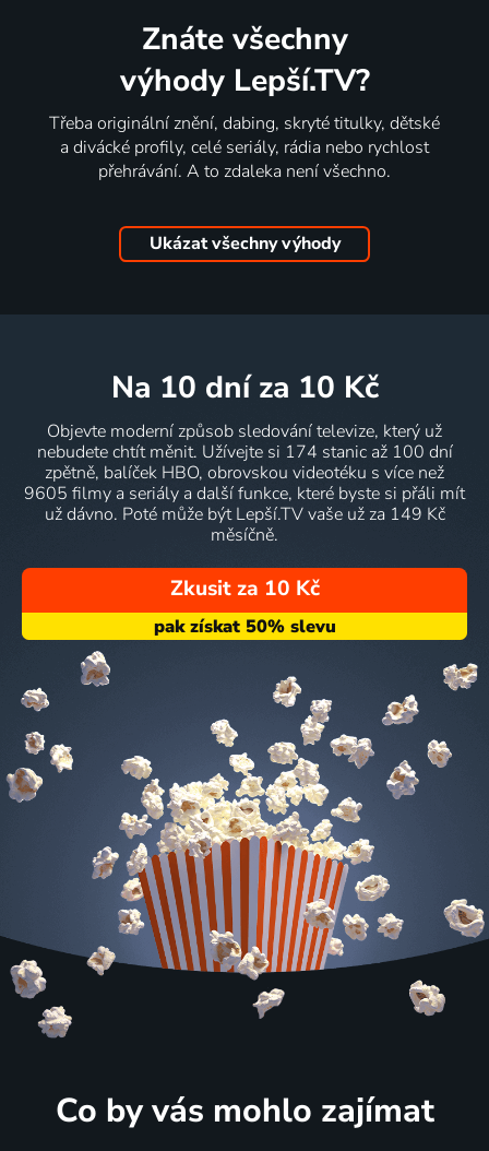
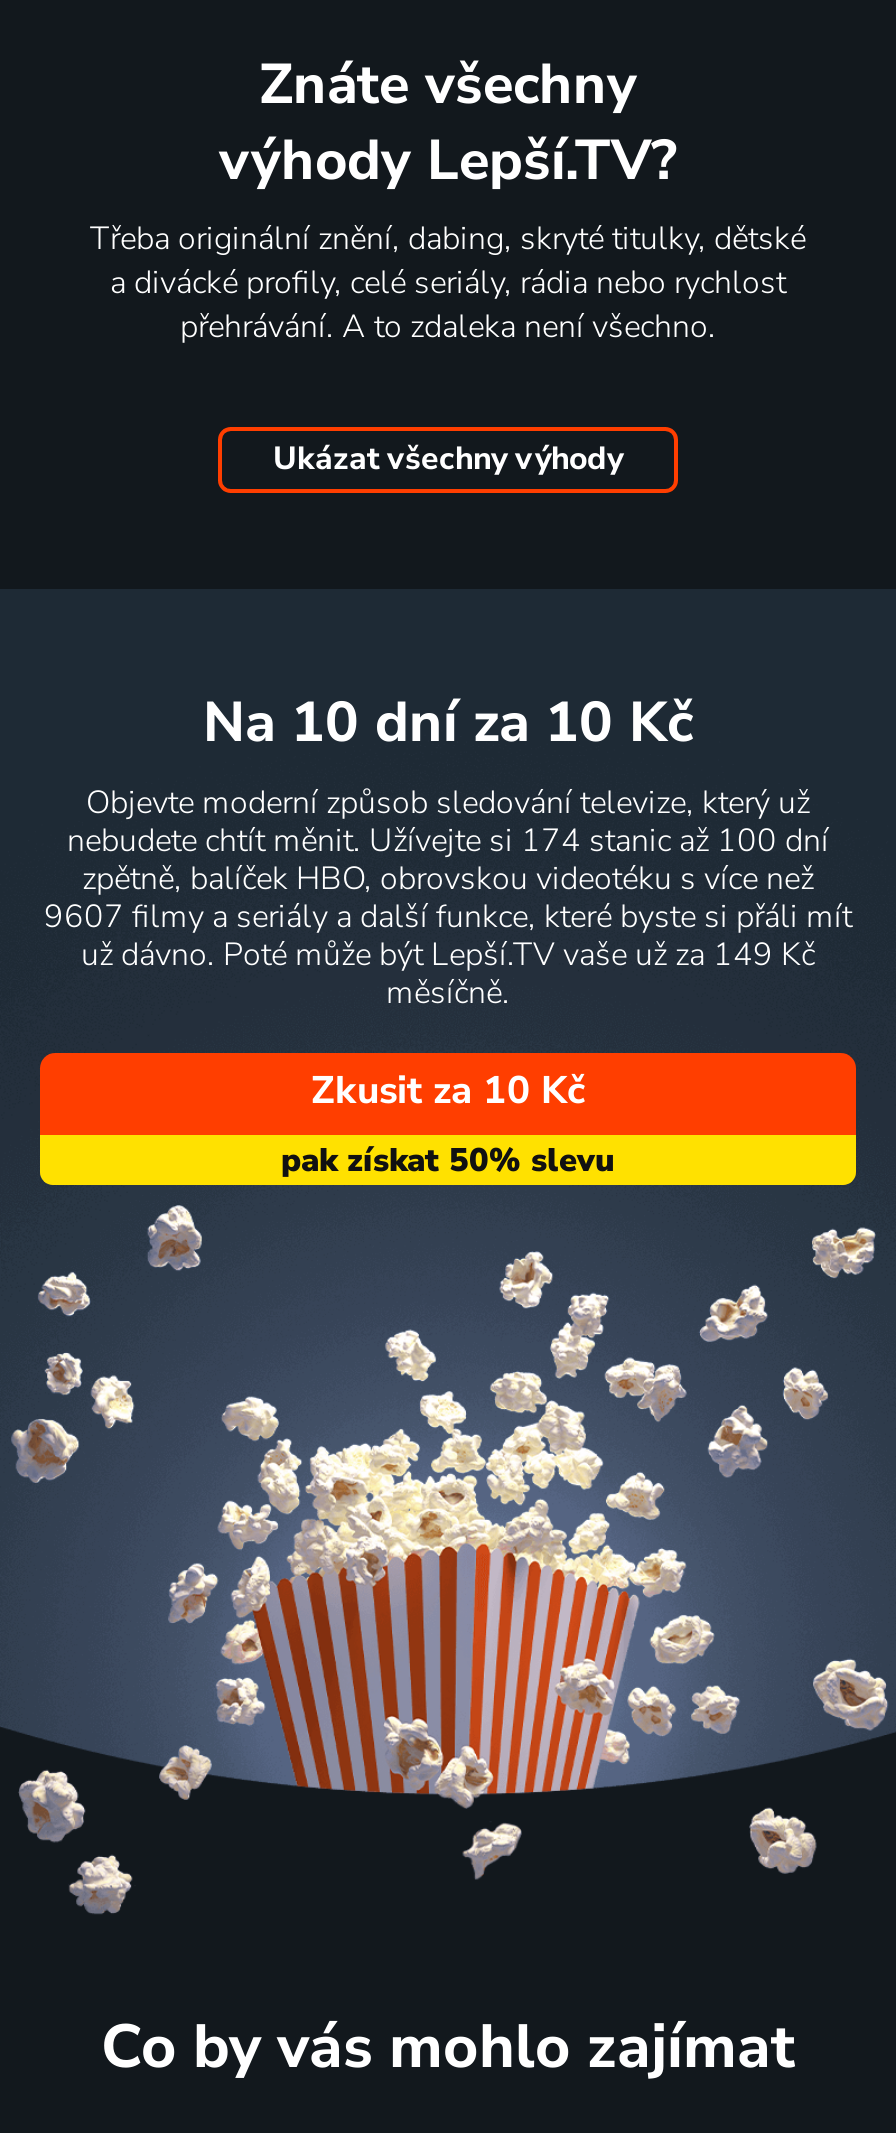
[24,482,465,506] 9605 filmy a seriály a další funkce, které byste si přáli mít -> [44,896,852,940] 9607 filmy a seriály a další funkce, které byste si přáli mít

